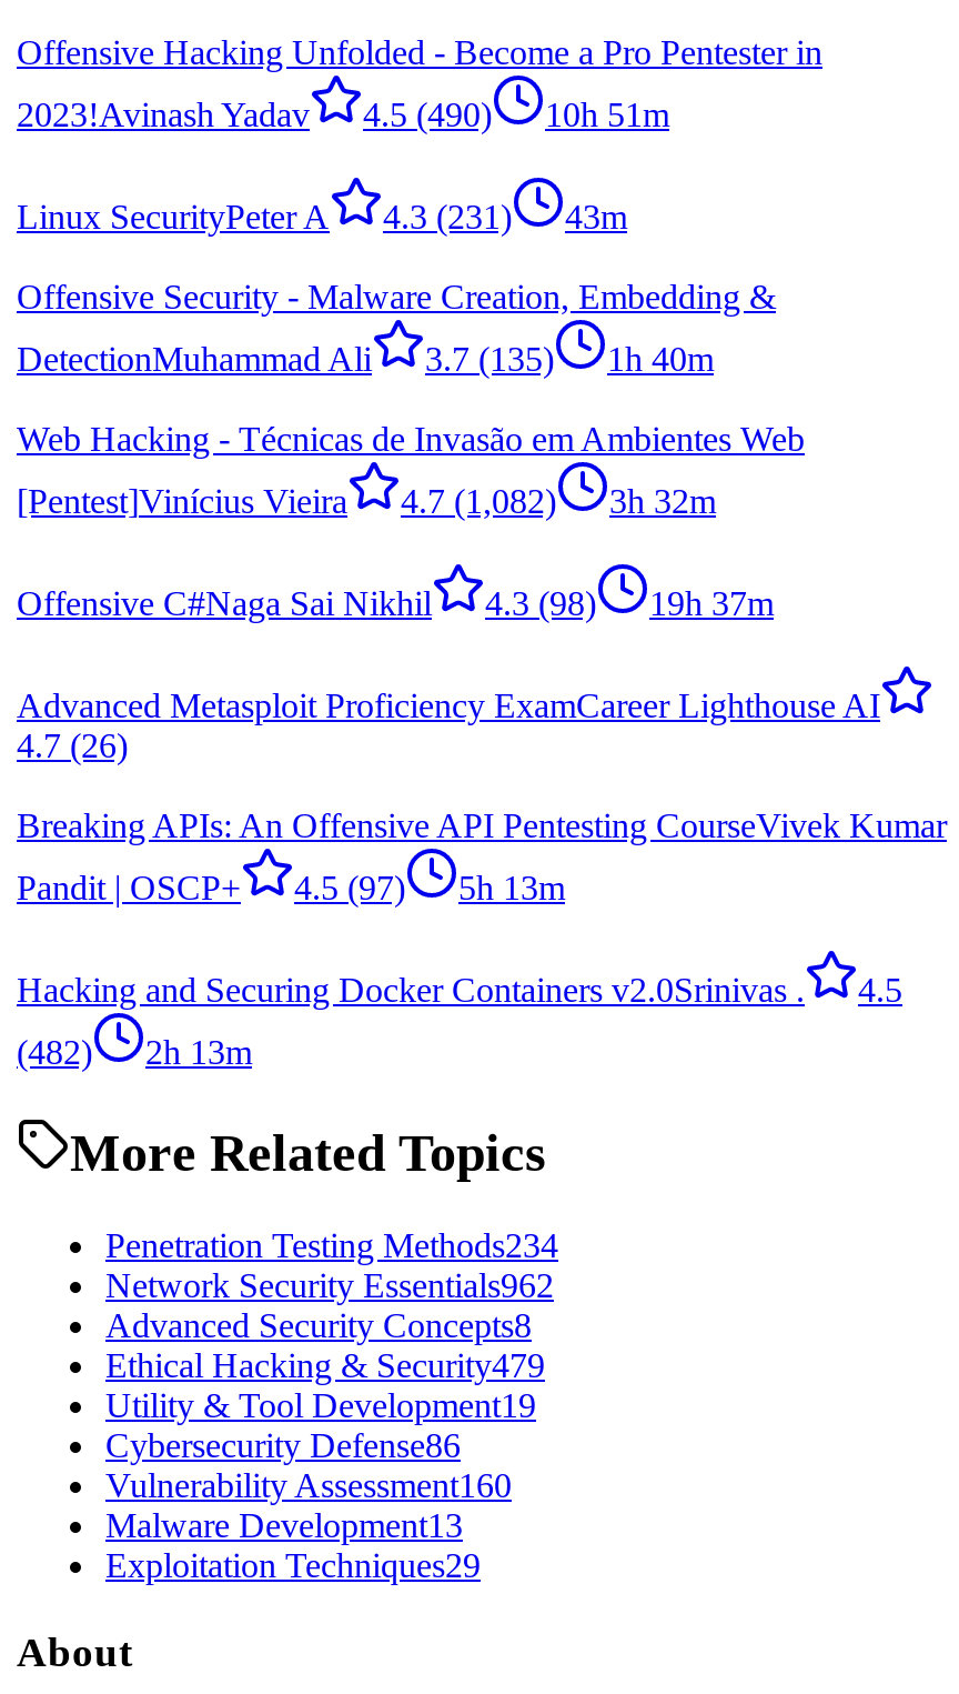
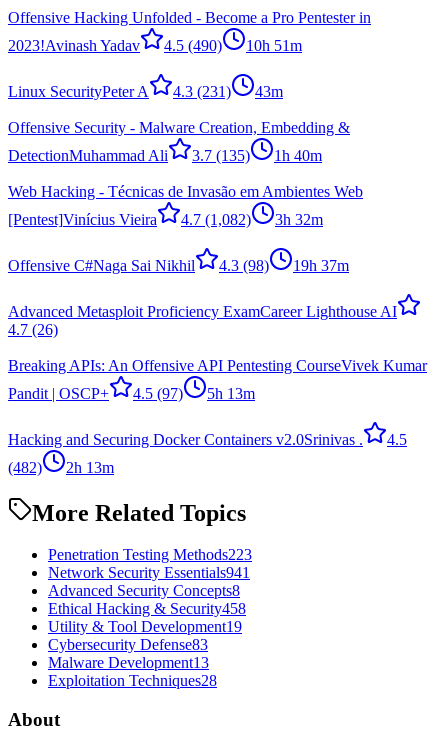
[105,1227,558,1265] Penetration Testing Methods234 -> [48,546,252,563] Penetration Testing Methods223
[105,1267,554,1305] Network Security Essentials962 -> [48,564,250,581] Network Security Essentials941
[105,1347,545,1385] Ethical Hacking & Security479 -> [48,600,246,617] Ethical Hacking & Security458
[105,1427,512,1505] Cybersecurity Defense86 | Vulnerability Assessment160 -> [48,636,208,653] Cybersecurity Defense83
[105,1547,481,1585] Exploitation Techniques29 -> [48,672,217,689] Exploitation Techniques28

